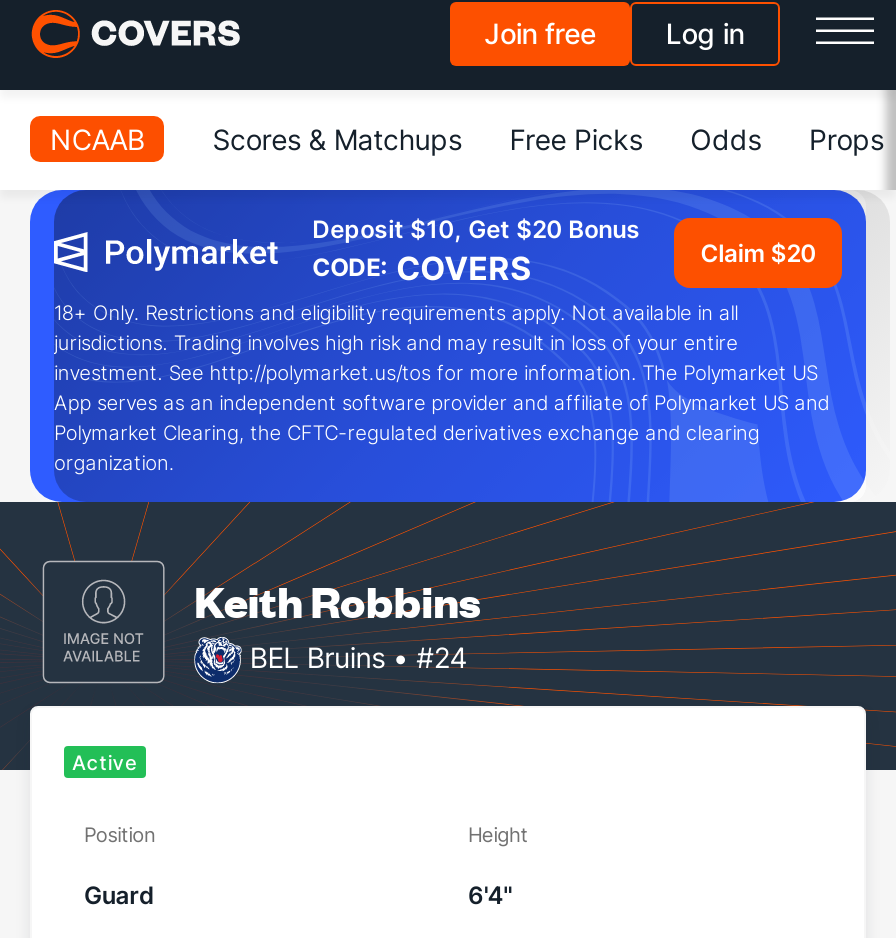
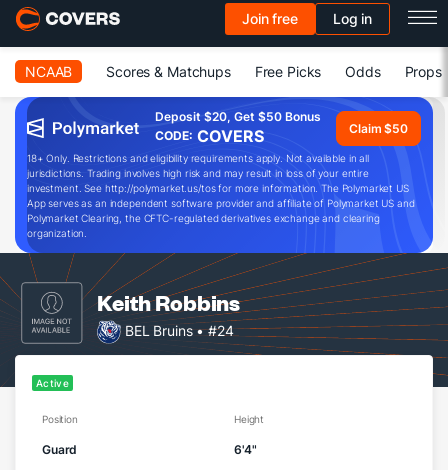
[312,214,640,244] Deposit $10, Get $20 Bonus -> [155,109,321,124] Deposit $20, Get $50 Bonus
[700,237,816,267] Claim $20 -> [349,120,408,135] Claim $50

